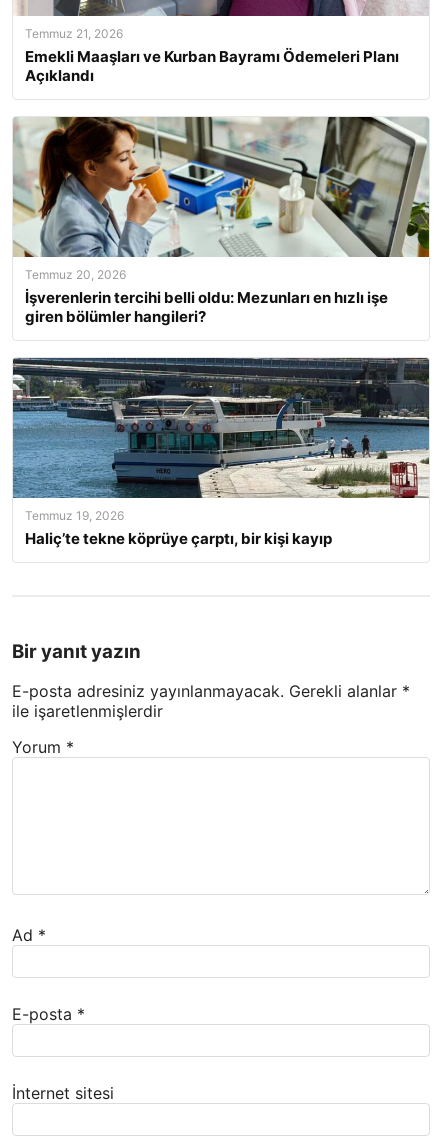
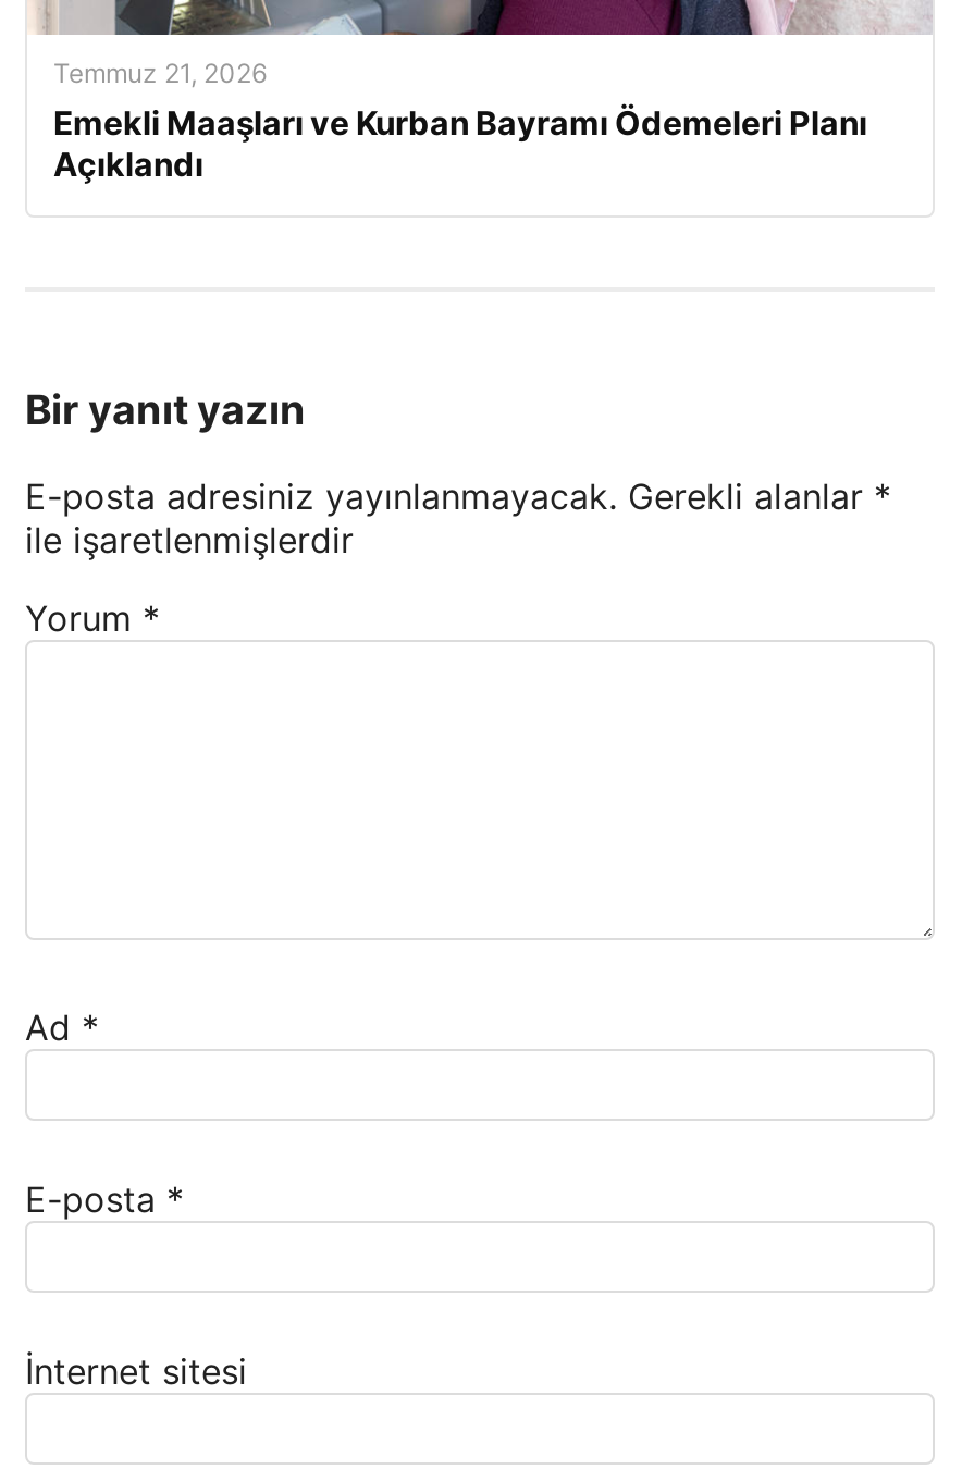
[12,116,430,326] [image] | Temmuz 20, 2026 | İşverenlerin tercihi belli oldu: Mezunları en hızlı işe | giren bölümler hangileri? -> none
[12,357,430,548] [image] | Temmuz 19, 2026 | Haliç’te tekne köprüye çarptı, bir kişi kayıp -> none

